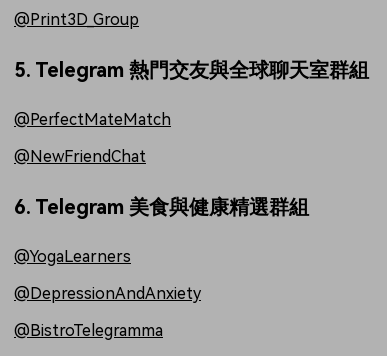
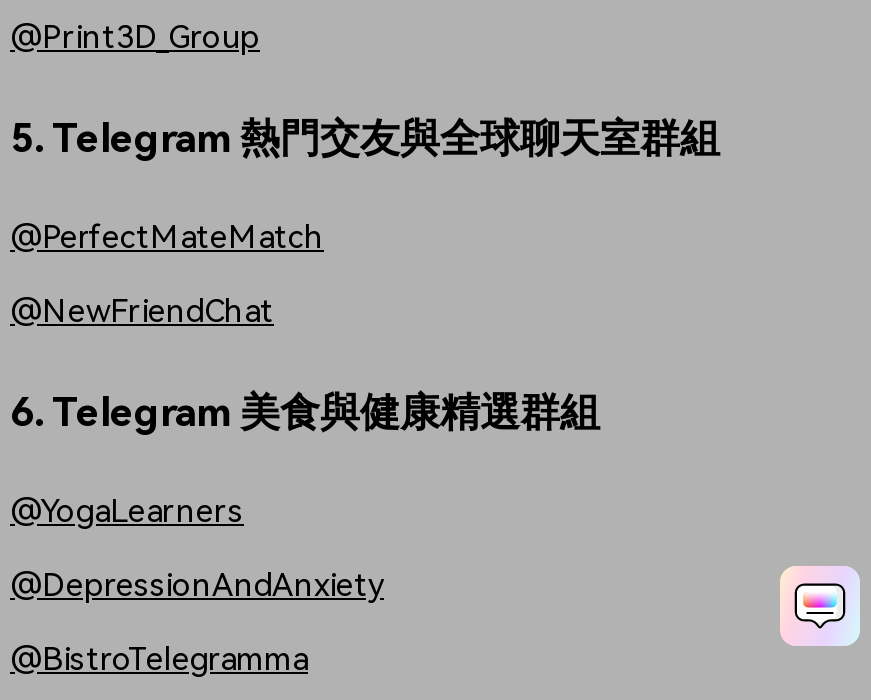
none -> [778,564,860,648] [image]

